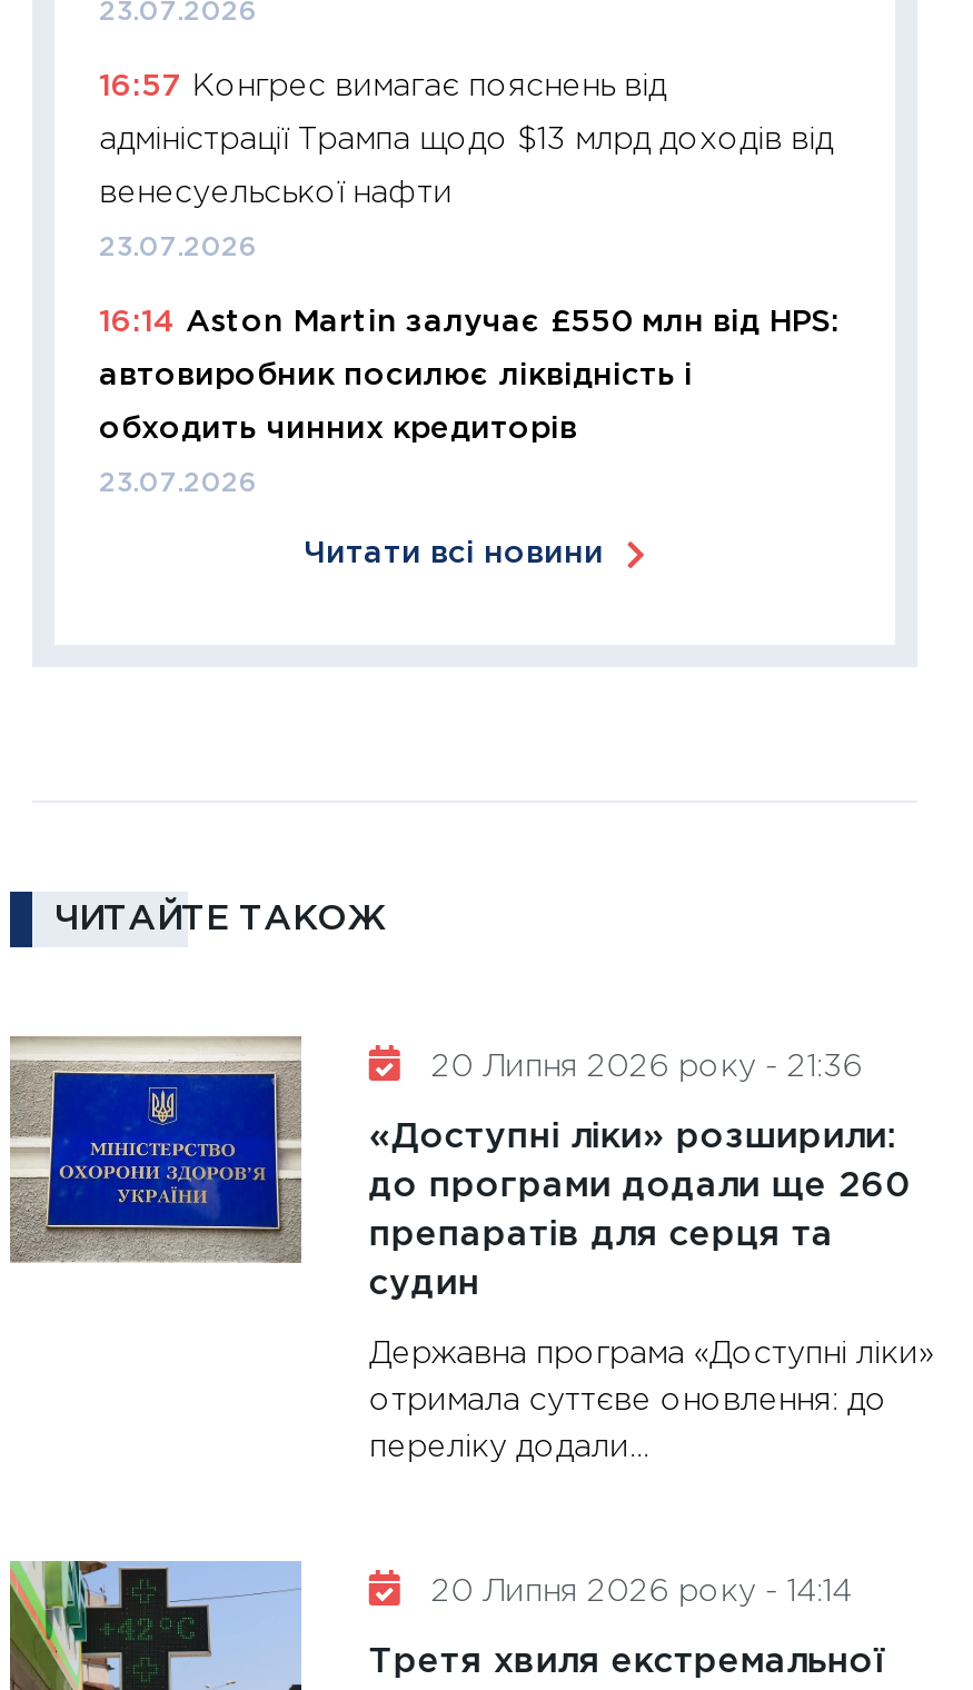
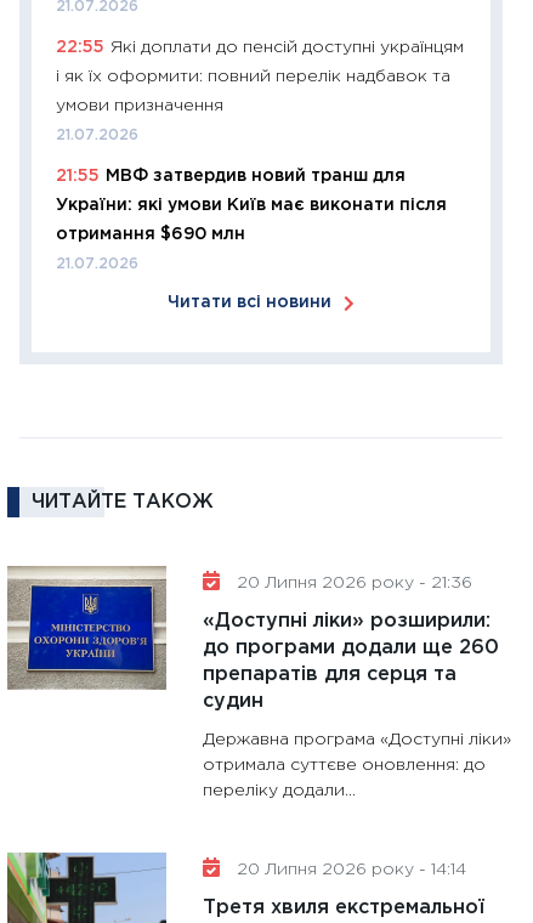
[99,1,257,25] 23.07.2026 -> [56,0,138,14] 21.07.2026
[99,74,666,101] 16:57 Конгрес вимагає пояснень від -> [56,40,464,55] 22:55 Які доплати до пенсій доступні українцям
[99,127,833,154] адміністрації Трампа щодо $13 млрд доходів від -> [56,70,450,84] і як їх оформити: повний перелік надбавок та
[99,181,453,207] венесуельської нафти -> [56,99,223,113] умови призначення
[99,236,257,261] 23.07.2026 -> [56,129,138,142] 21.07.2026
[99,310,840,336] 16:14 Aston Martin залучає £550 млн від HPS: -> [56,169,406,184] 21:55 МВФ затвердив новий транш для
[99,363,693,390] автовиробник посилює ліквідність і -> [56,198,447,213] України: які умови Київ має виконати після
[99,416,577,443] обходить чинних кредиторів -> [56,227,245,242] отримання $690 млн
[99,472,257,497] 23.07.2026 -> [56,258,138,271] 21.07.2026

